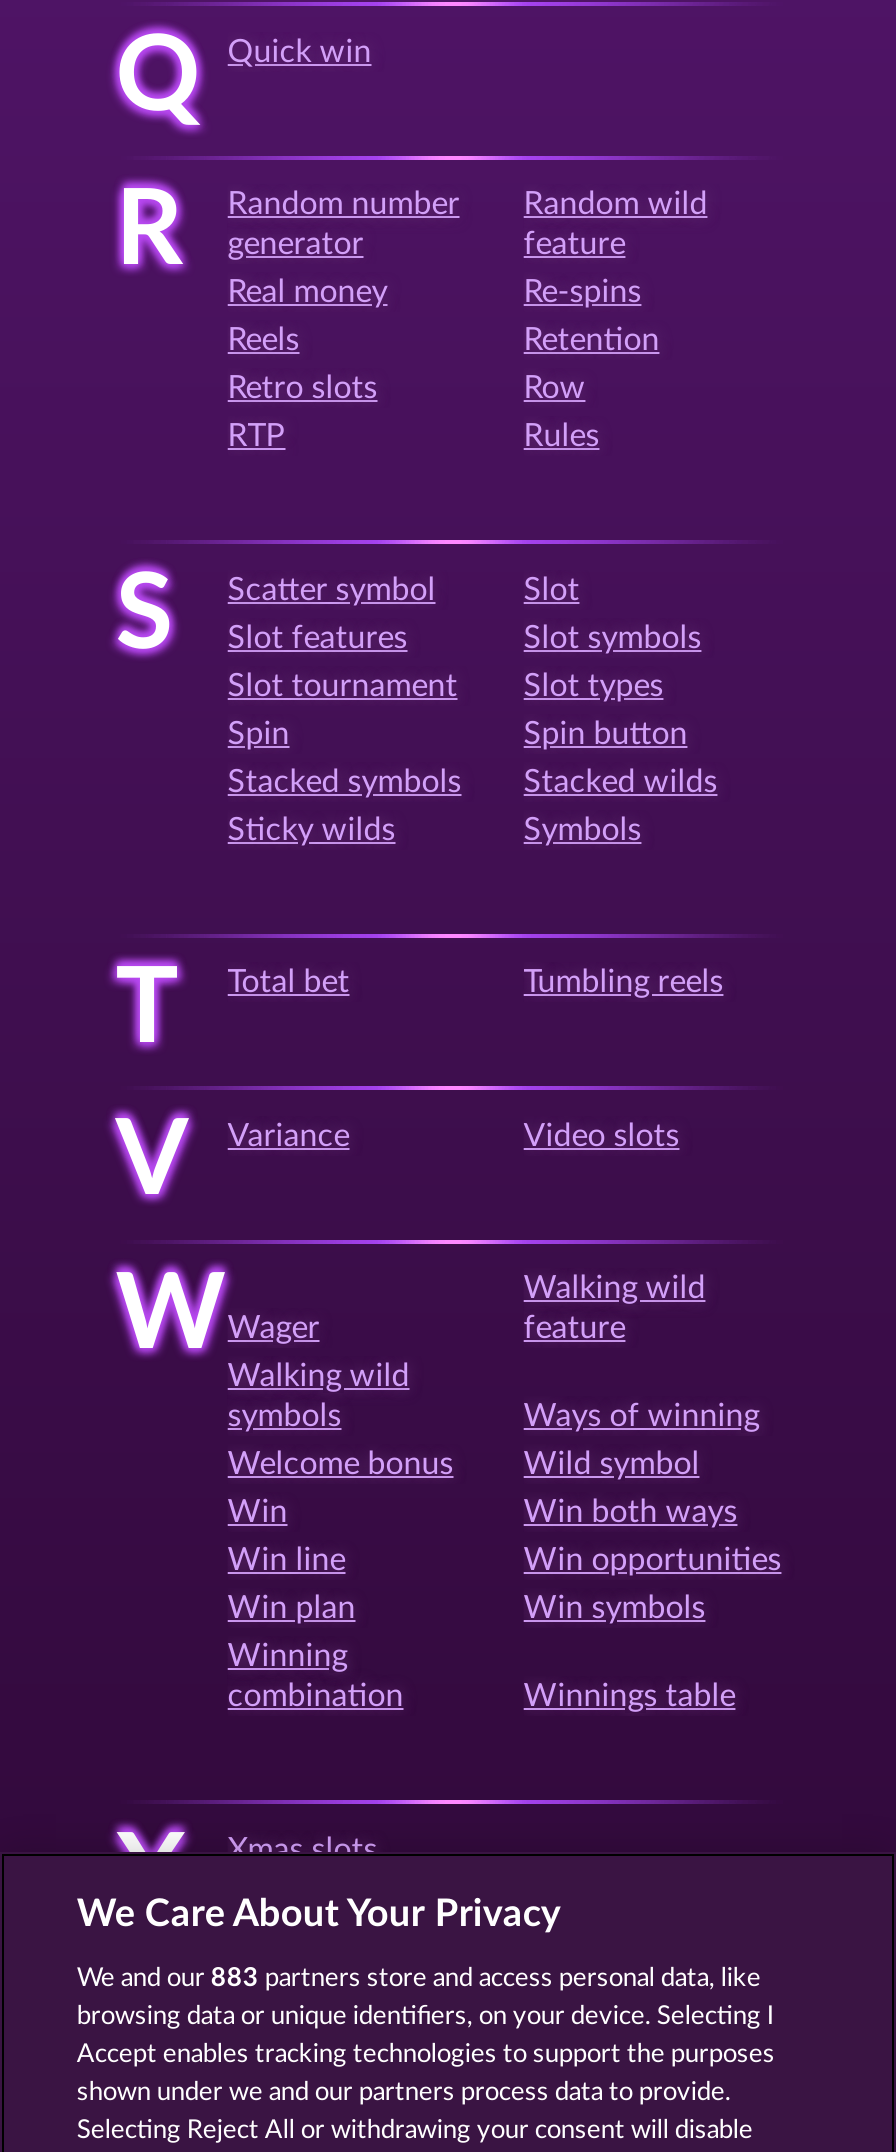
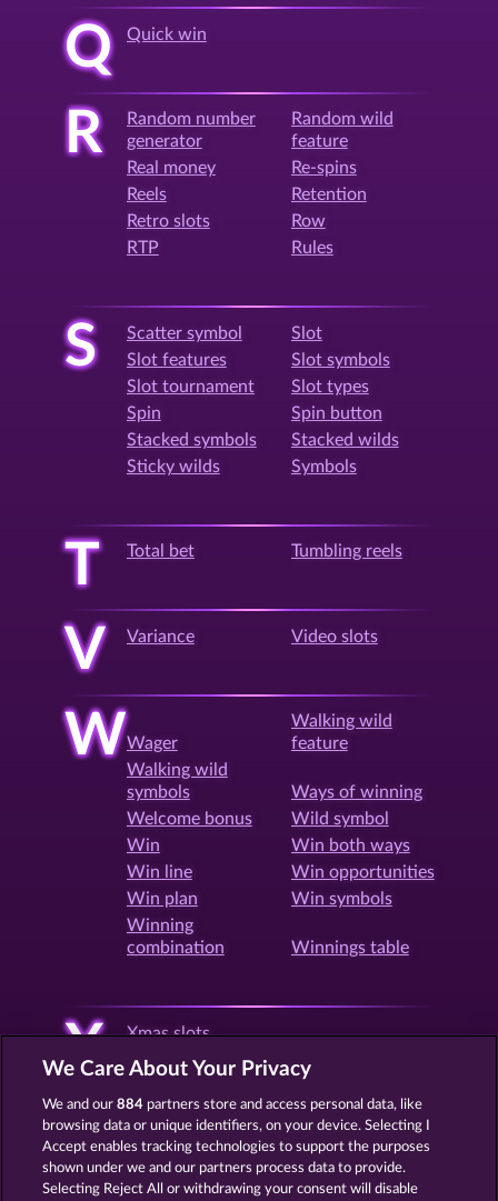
[77,1966,761,1992] We and our 883 partners store and access personal data, like -> [43,1098,423,1112] We and our 884 partners store and access personal data, like

